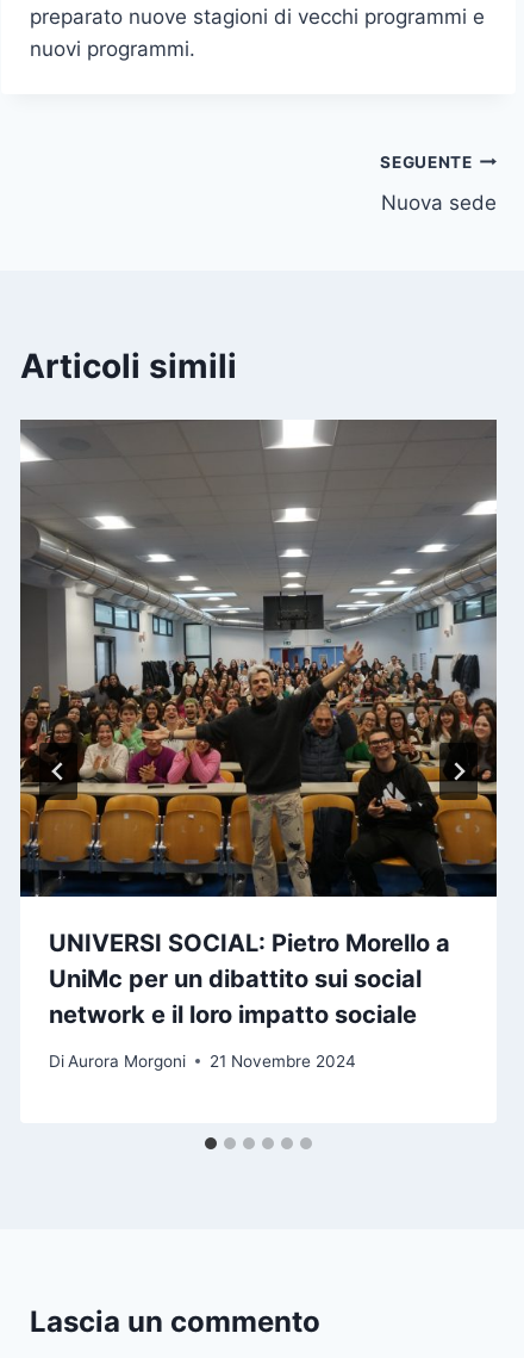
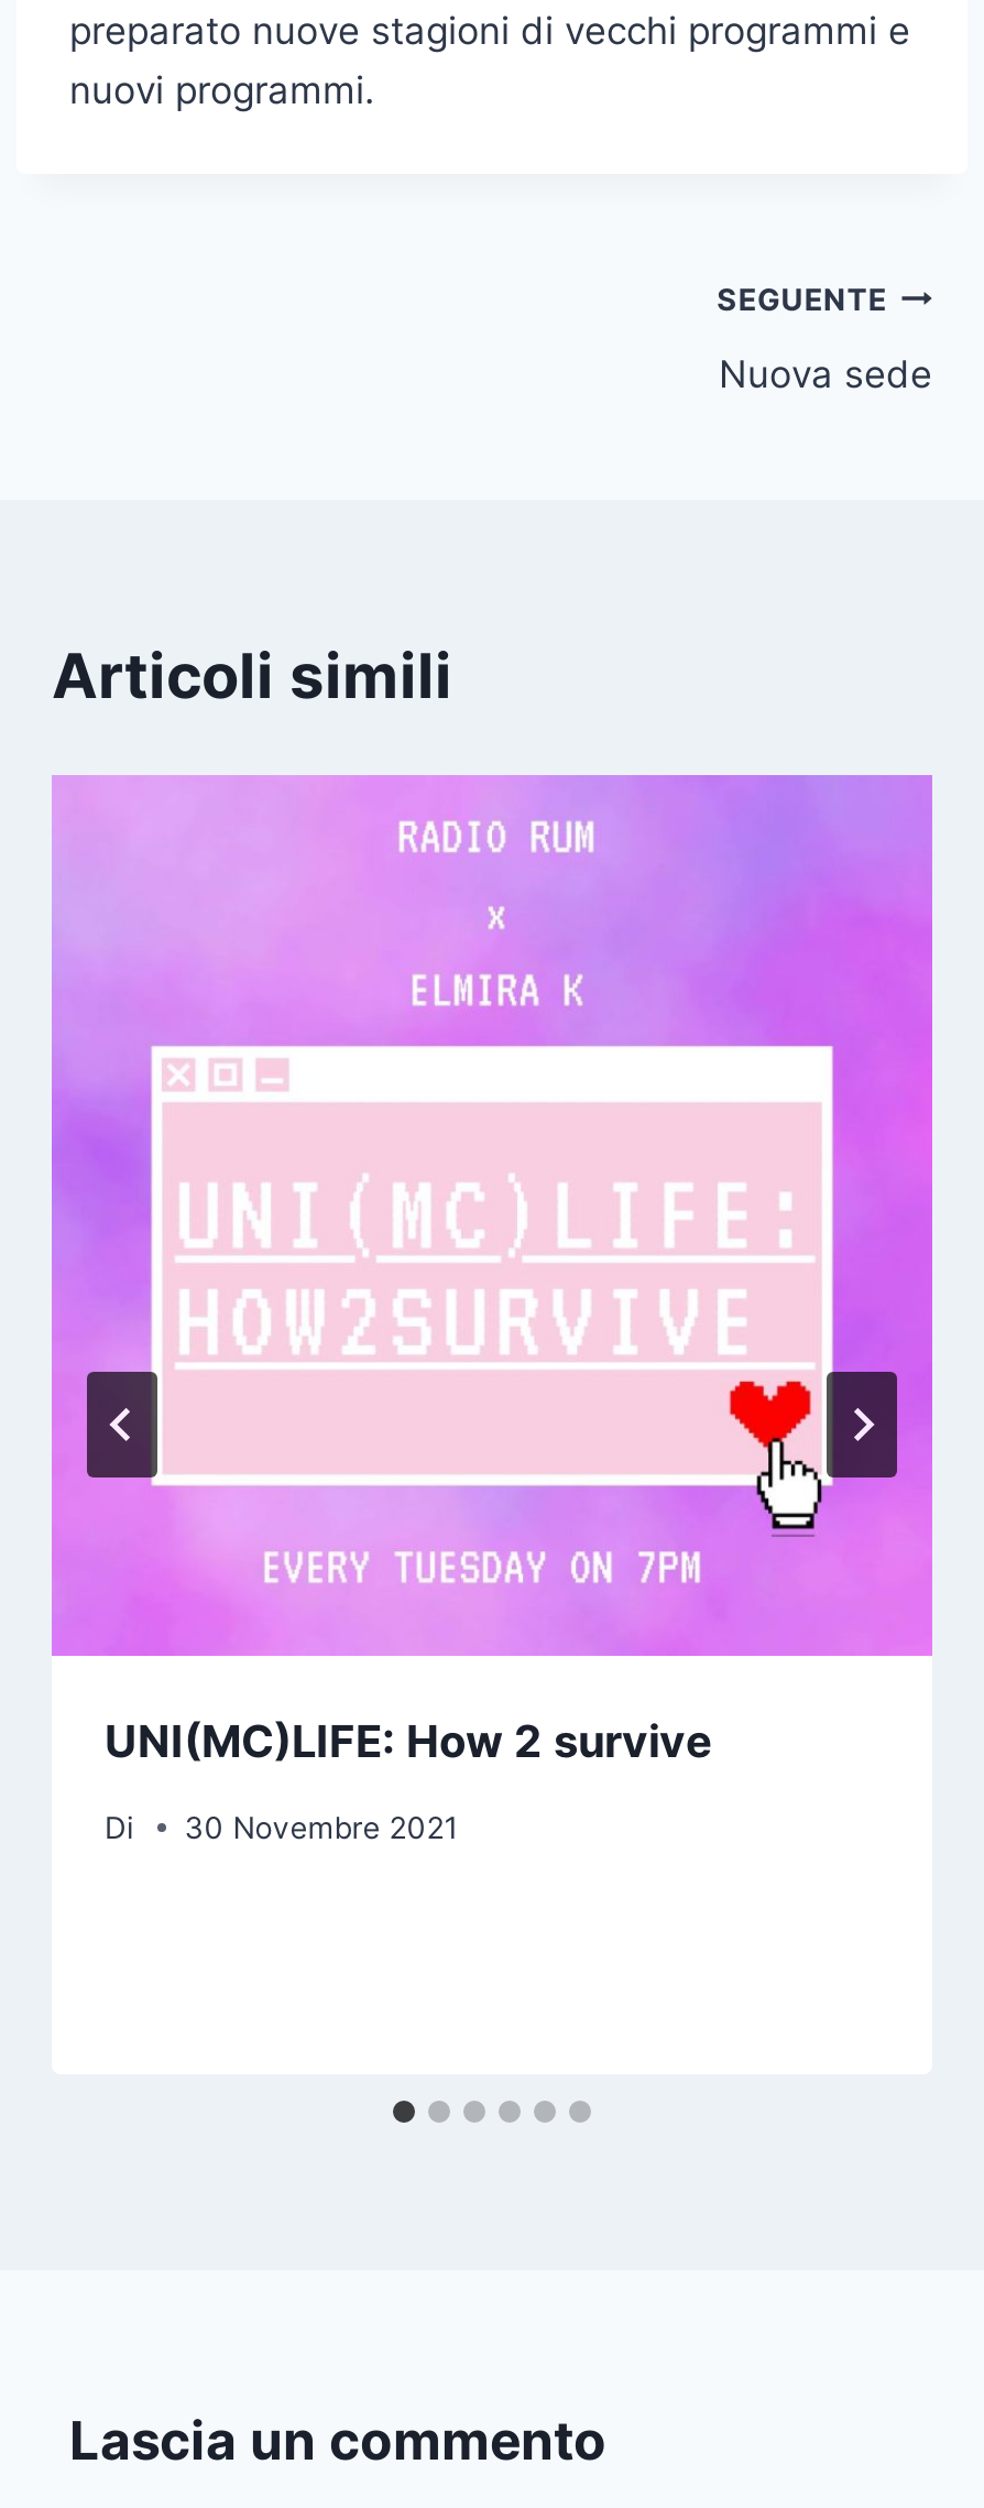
[19,418,498,1029] [image] | UNIVERSI SOCIAL: Pietro Morello a | UniMc per un dibattito sui social | network e il loro impatto sociale -> [50,773,934,1768] [image] | UNI(MC)LIFE: How 2 survive
[49,1051,356,1070] Di Aurora Morgoni | 21 Novembre 2024 -> [105,1809,457,1845] Di | 30 Novembre 2021

